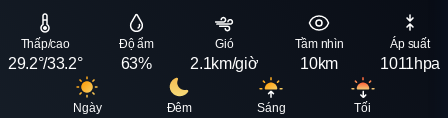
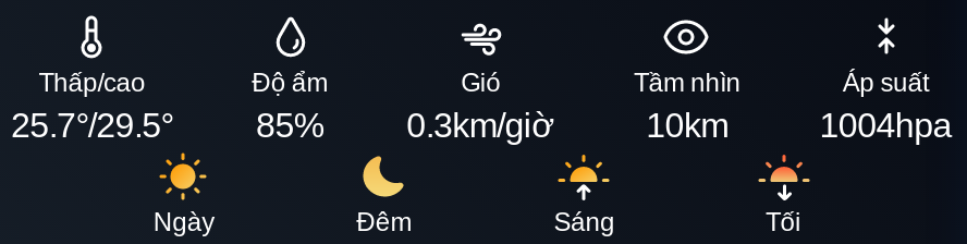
[8,55,82,72] 29.2°/33.2° -> [11,107,173,144] 25.7°/29.5°
[121,55,152,72] 63% -> [256,107,324,144] 85%
[190,55,258,72] 2.1km/giờ -> [406,107,555,144] 0.3km/giờ
[380,55,440,72] 1011hpa -> [819,107,952,144] 1004hpa

